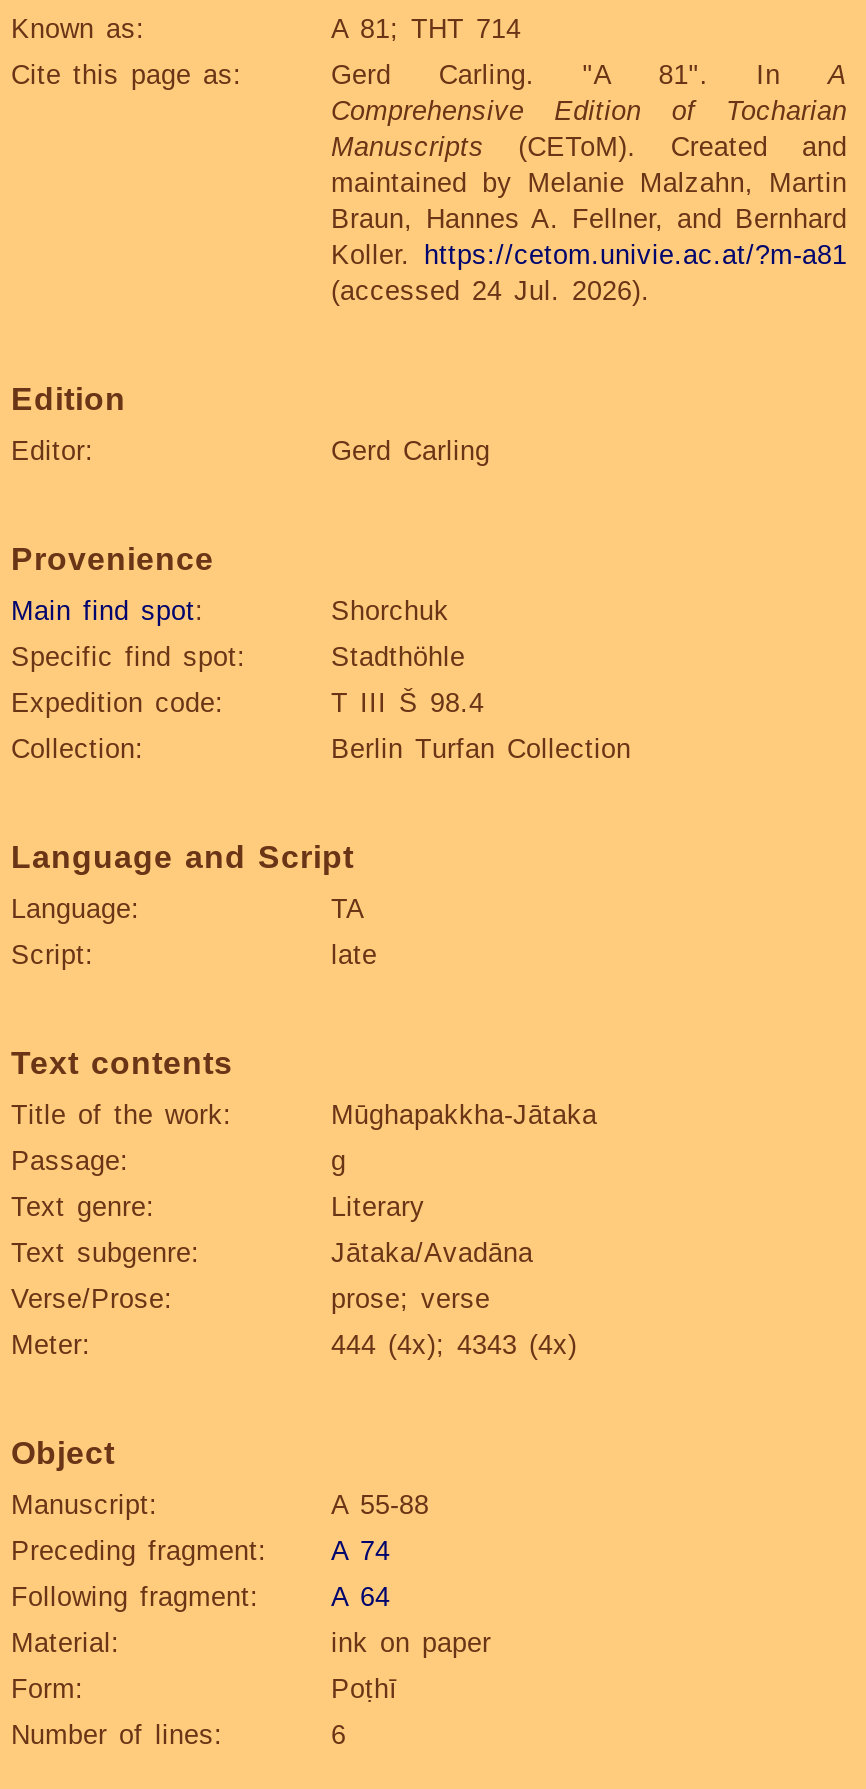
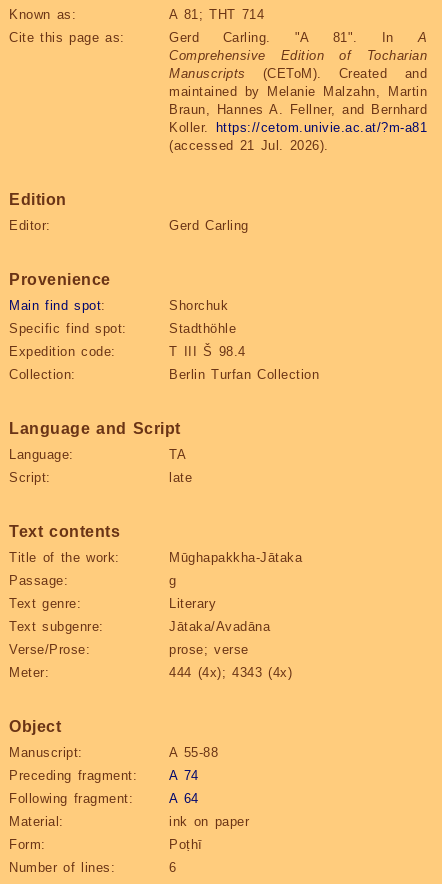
[331,277,650,307] (accessed 24 Jul. 2026). -> [169,138,328,153] (accessed 21 Jul. 2026).

